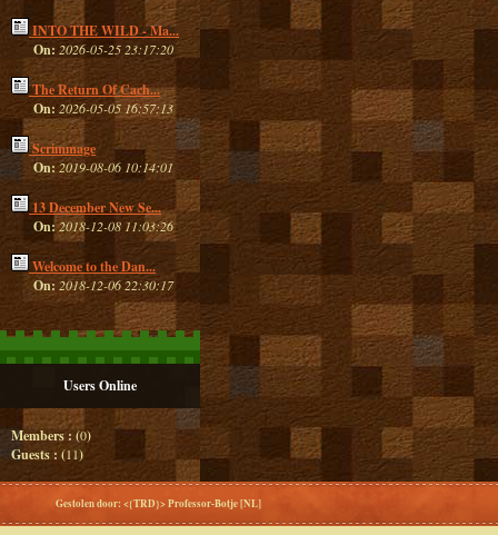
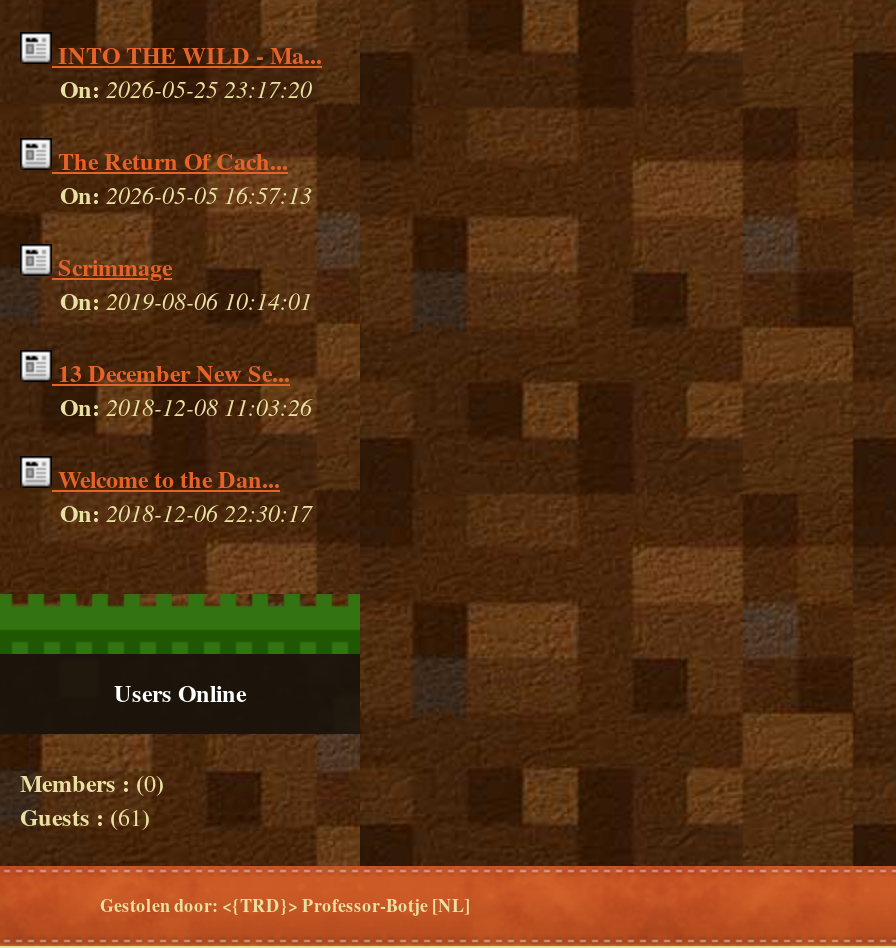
[11,445,83,464] Guests : (11) -> [20,800,150,834] Guests : (61)

